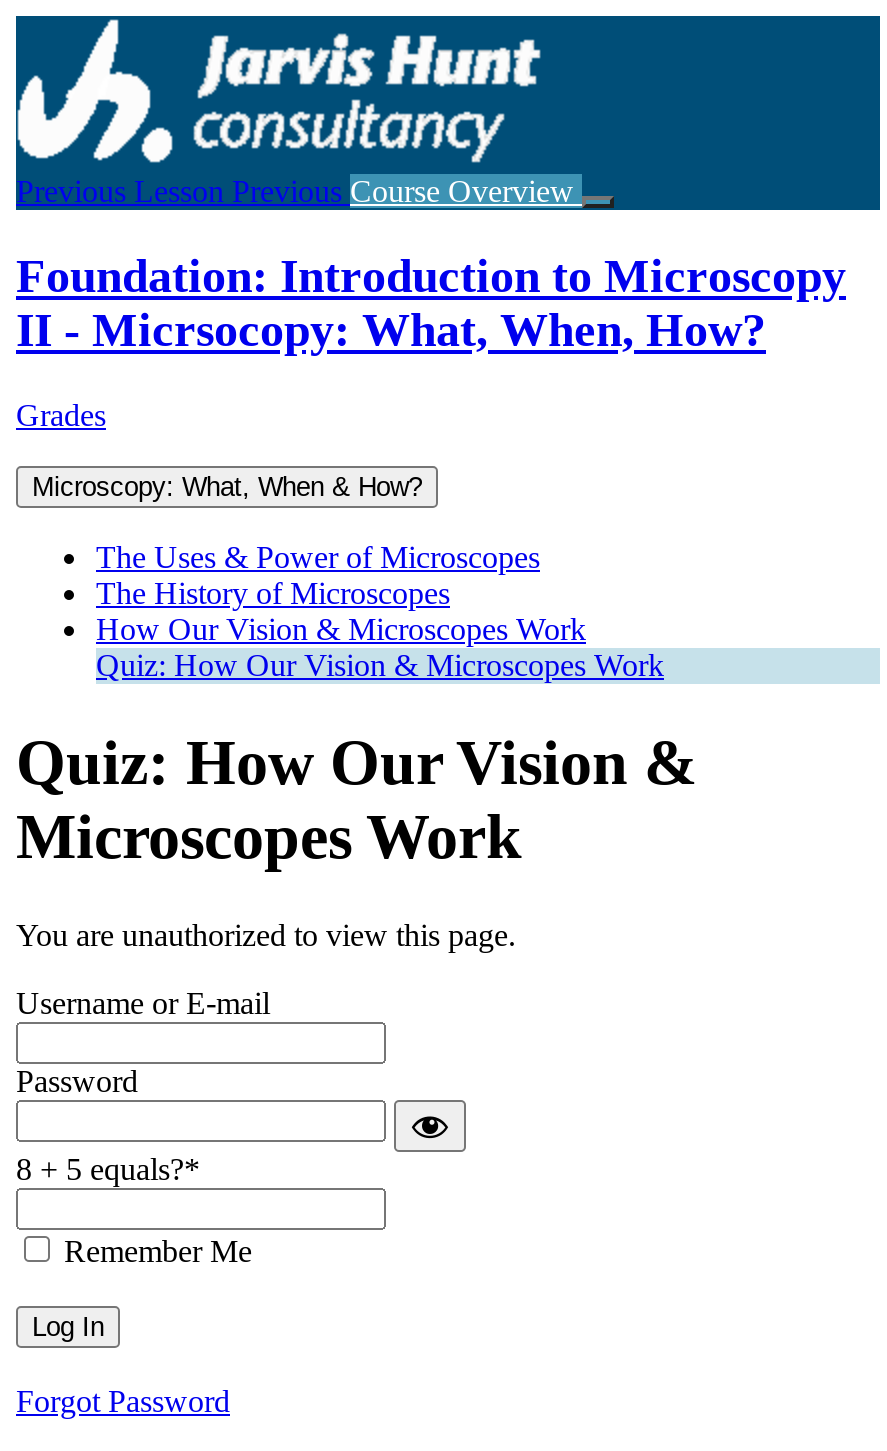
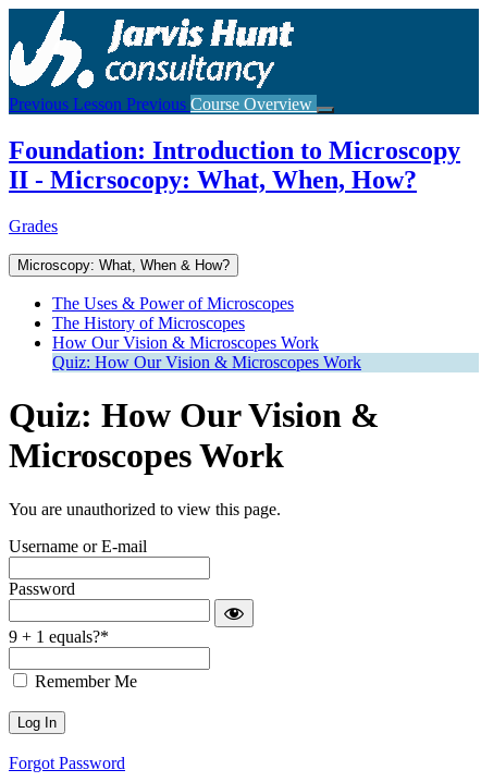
[16,1151,200,1185] 8 + 5 equals?* -> [9,627,109,646] 9 + 1 equals?*

